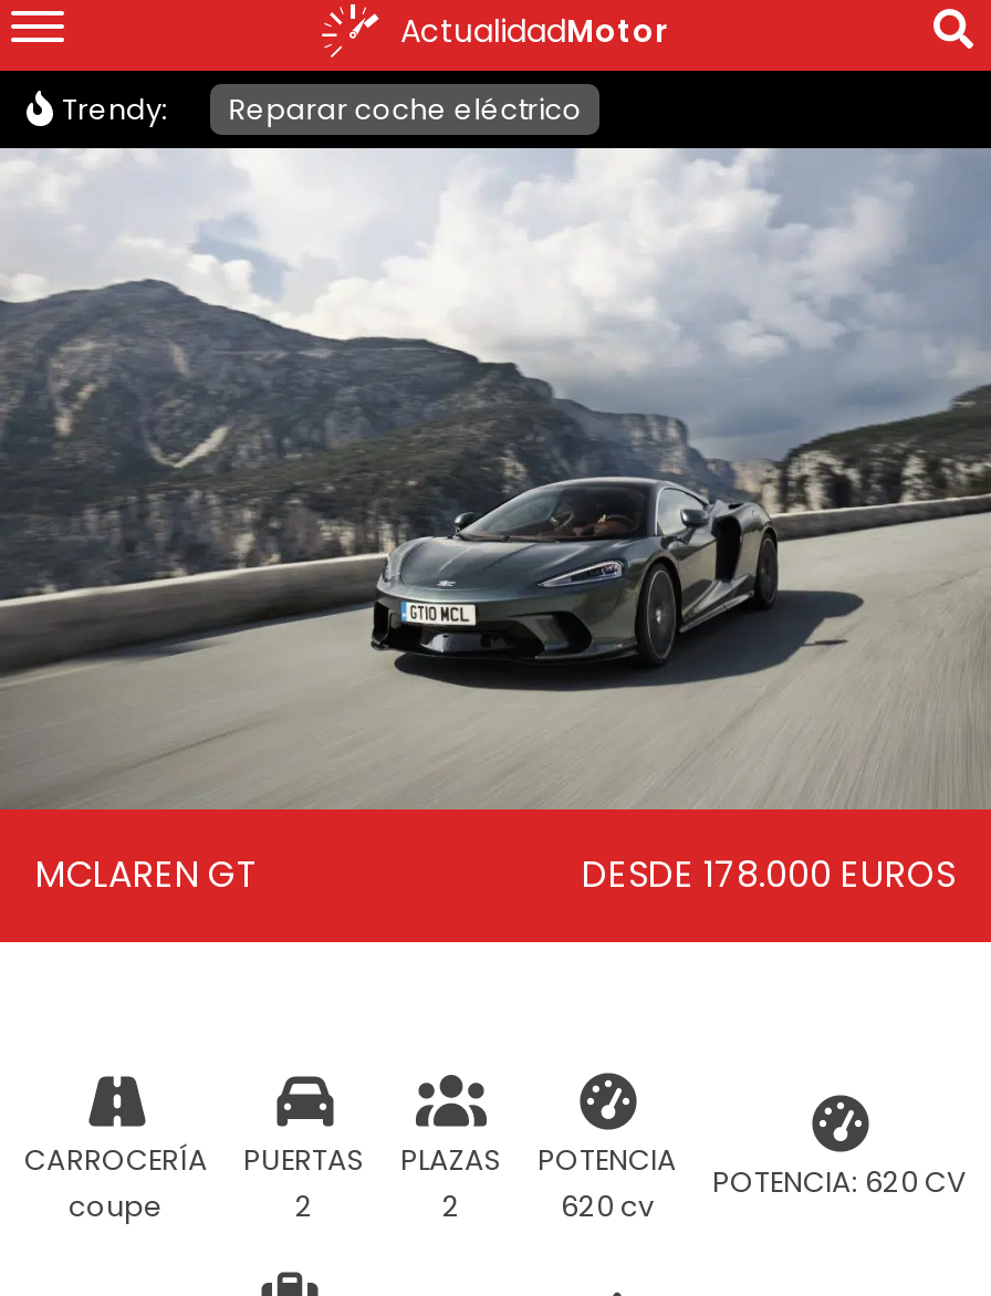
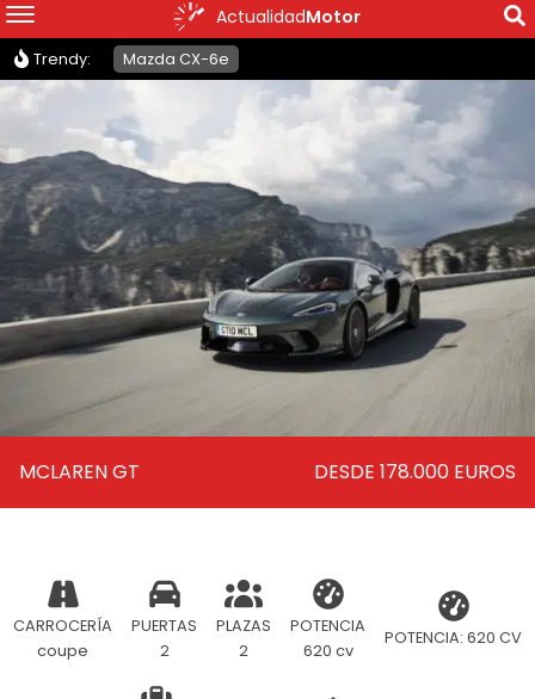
[228,91,582,128] Reparar coche eléctrico -> [123,49,230,69] Mazda CX-6e

